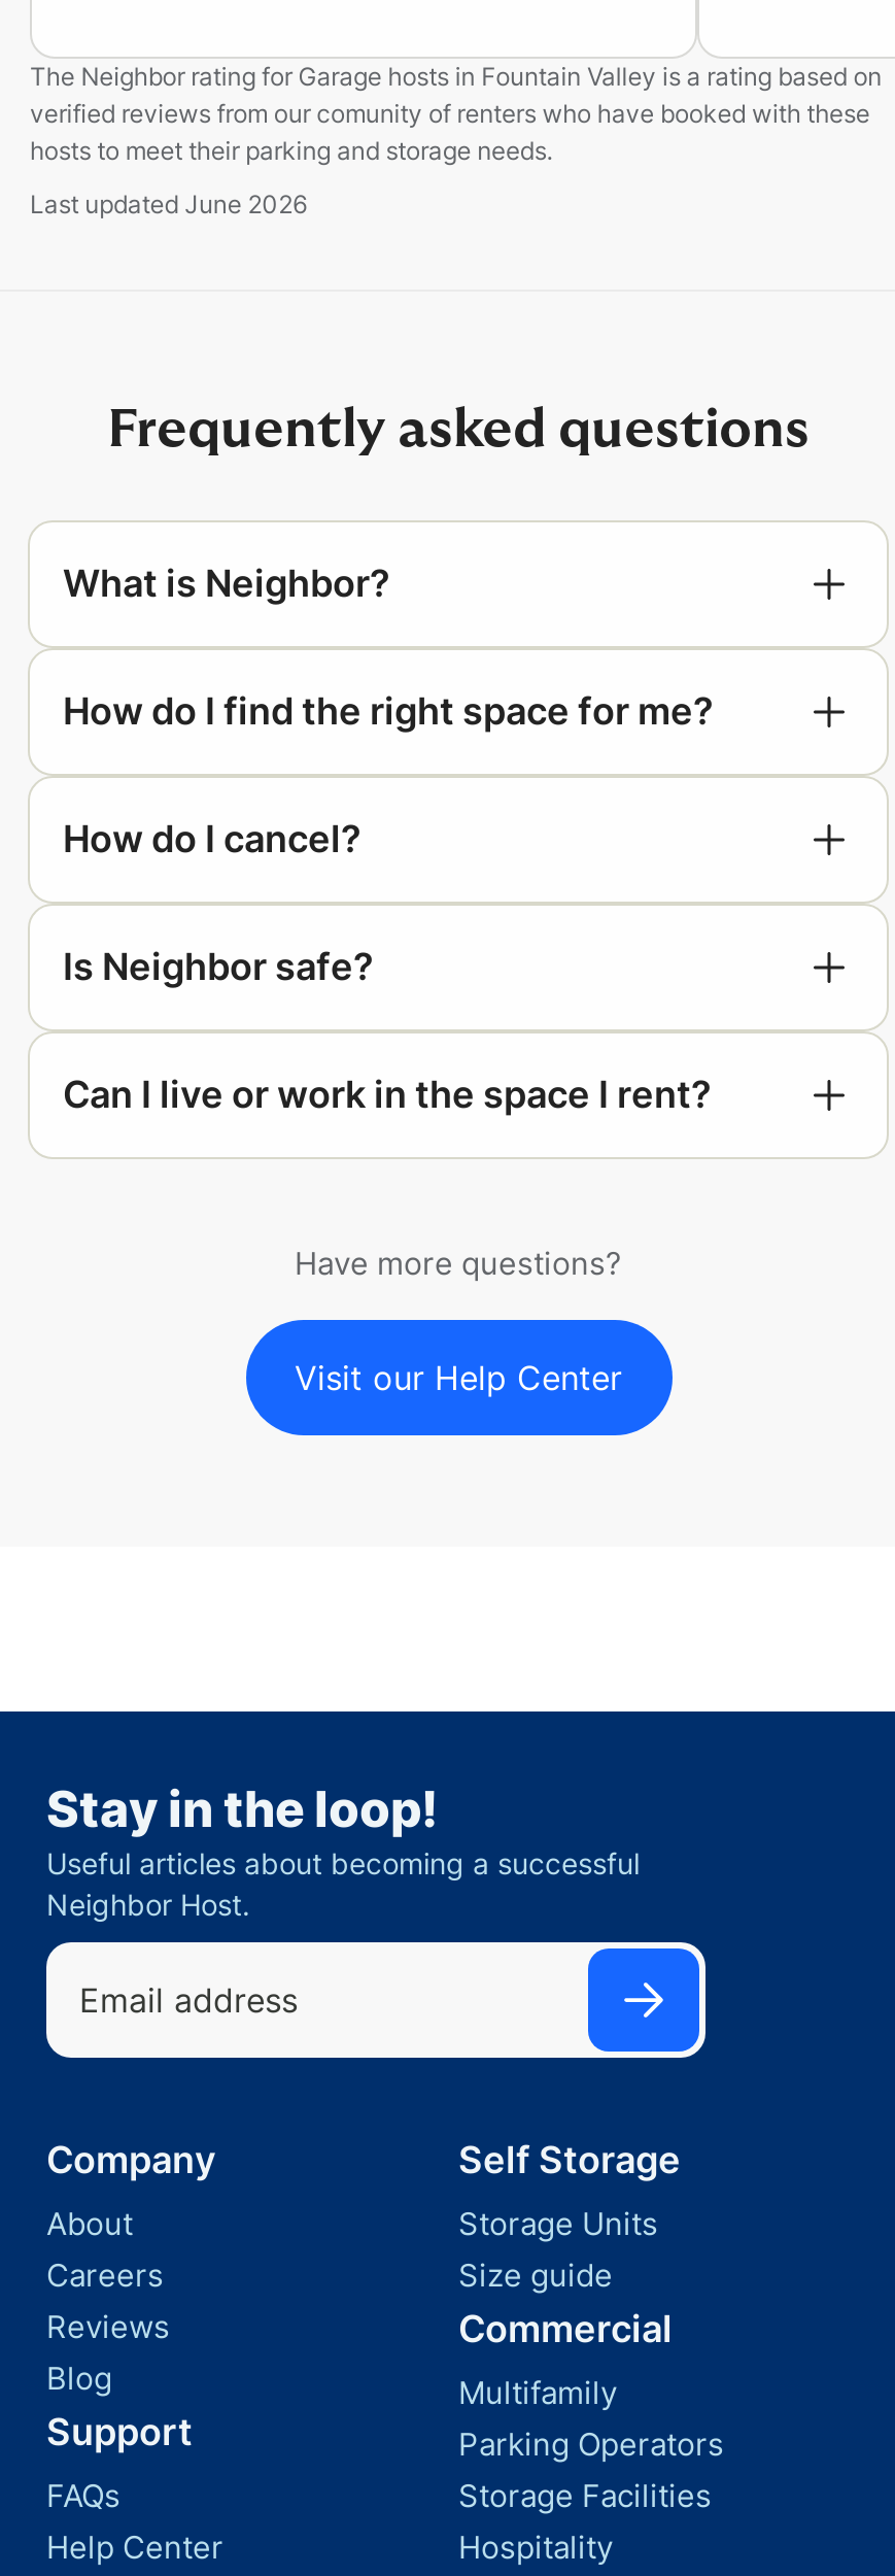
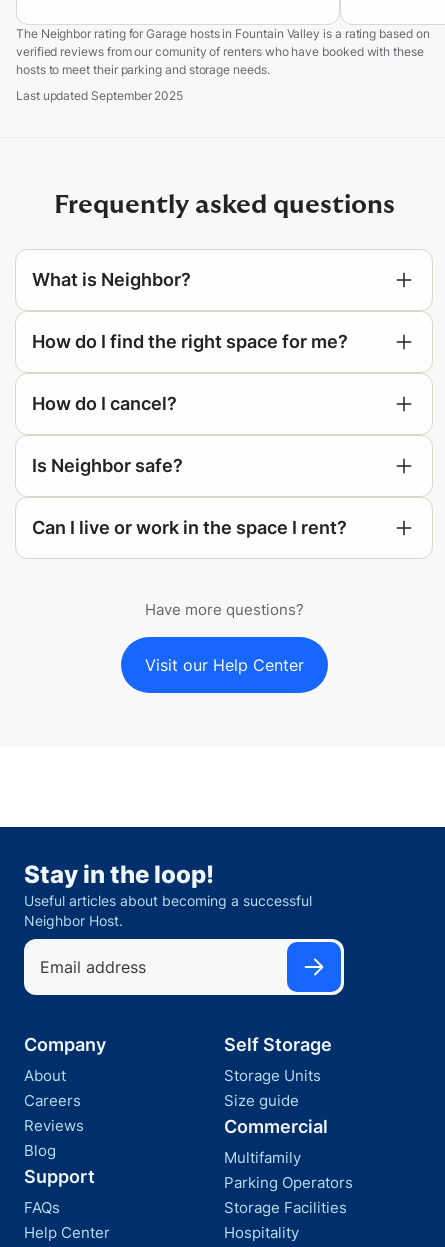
[30,188,307,218] Last updated June 2026 -> [16,88,183,103] Last updated September 2025

